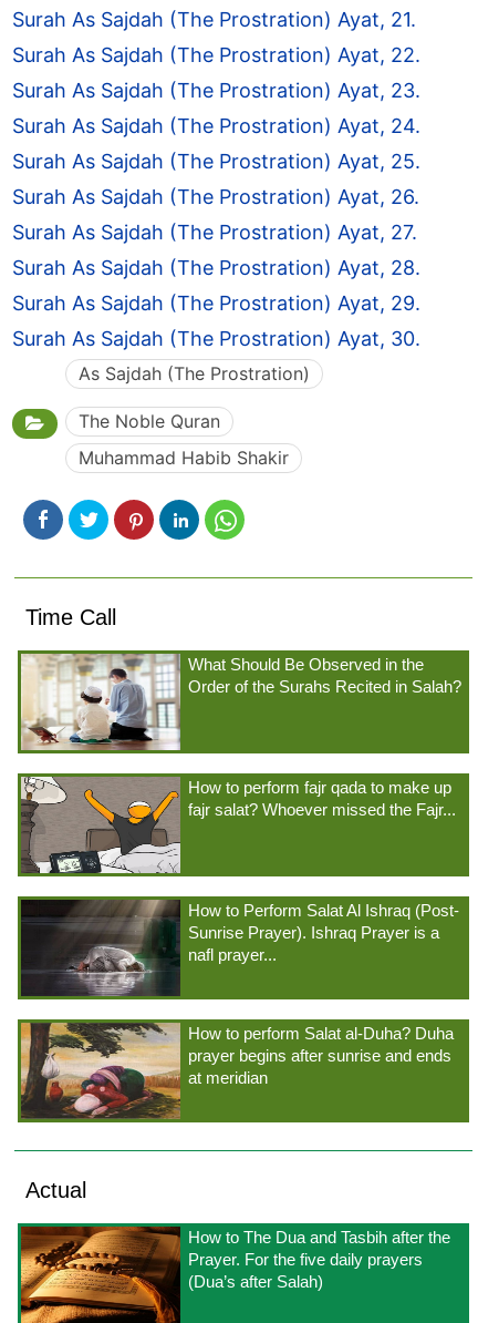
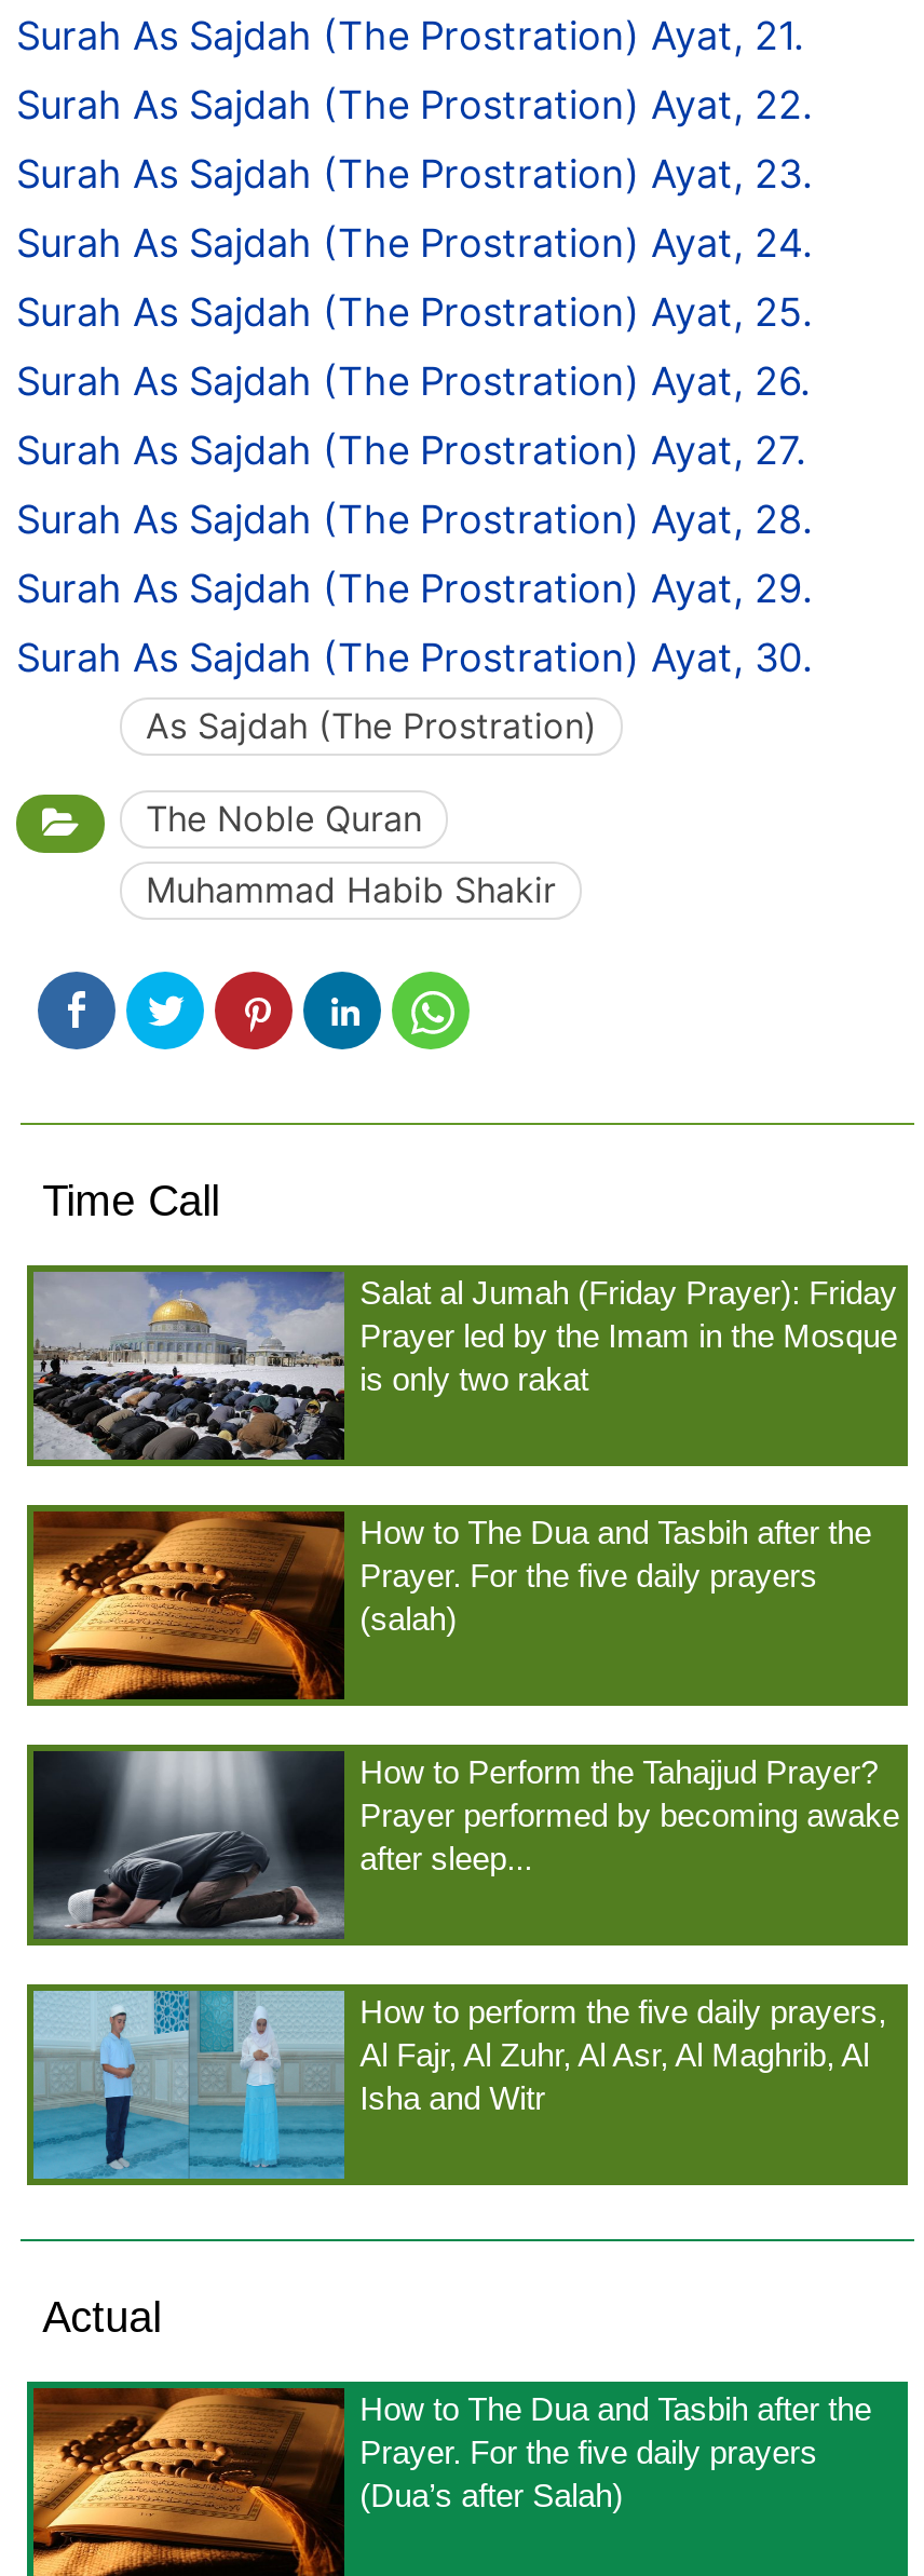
[20,653,462,751] [image] | What Should Be Observed in the | Order of the Surahs Recited in Salah? -> [31,1272,897,1462] [image] | Salat al Jumah (Friday Prayer): Friday | Prayer led by the Imam in the Mosque | is only two rakat
[20,776,456,874] [image] | How to perform fajr qada to make up | fajr salat? Whoever missed the Fajr... -> [31,1509,871,1701] [image] | How to The Dua and Tasbih after the | Prayer. For the five daily prayers | (salah)
[21,899,459,996] [image] | How to Perform Salat Al Ishraq (Post- | Sunrise Prayer). Ishraq Prayer is a | nafl prayer... -> [33,1749,899,1939] [image] | How to Perform the Tahajjud Prayer? | Prayer performed by becoming awake | after sleep...
[20,1022,454,1119] [image] | How to perform Salat al-Duha? Duha | prayer begins after sunrise and ends | at meridian -> [31,1989,886,2181] [image] | How to perform the five daily prayers, | Al Fajr, Al Zuhr, Al Asr, Al Maghrib, Al | Isha and Witr

